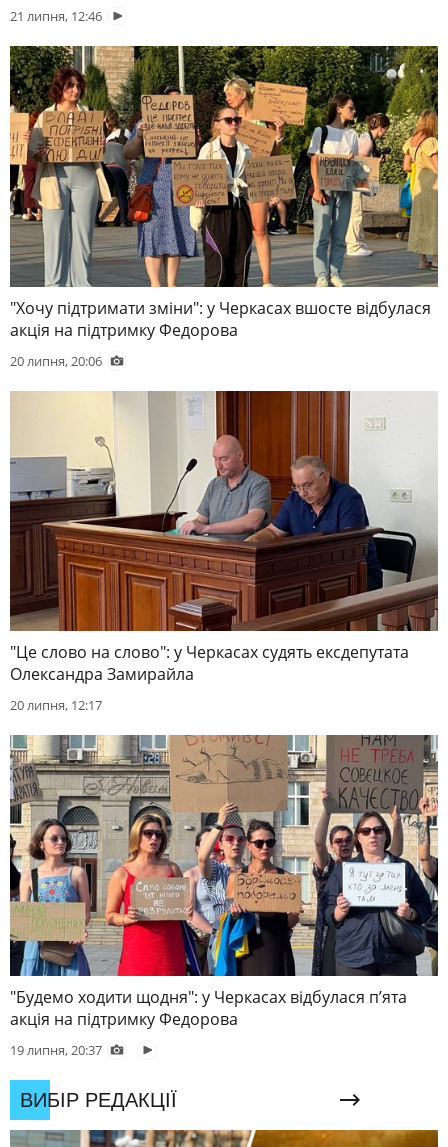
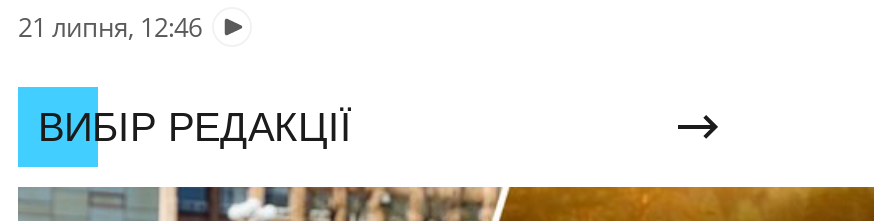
[9,45,439,370] [image] | "Хочу підтримати зміни": у Черкасах вшосте відбулася | акція на підтримку Федорова | 20 липня, 20:06 -> none
[10,390,438,714] [image] | "Це слово на слово": у Черкасах судять ексдепутата | Олександра Замирайла | 20 липня, 12:17 -> none
[10,734,439,1059] [image] | "Будемо ходити щодня": у Черкасах відбулася пʼята | акція на підтримку Федорова | 19 липня, 20:37 -> none

